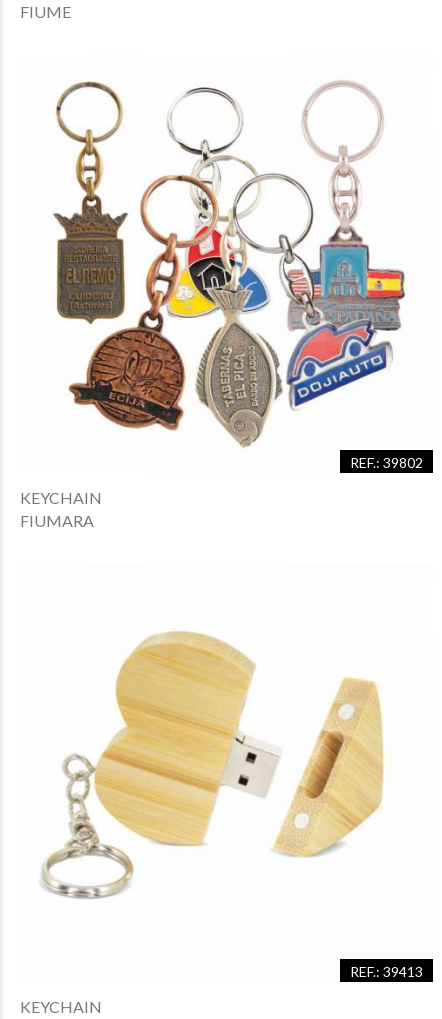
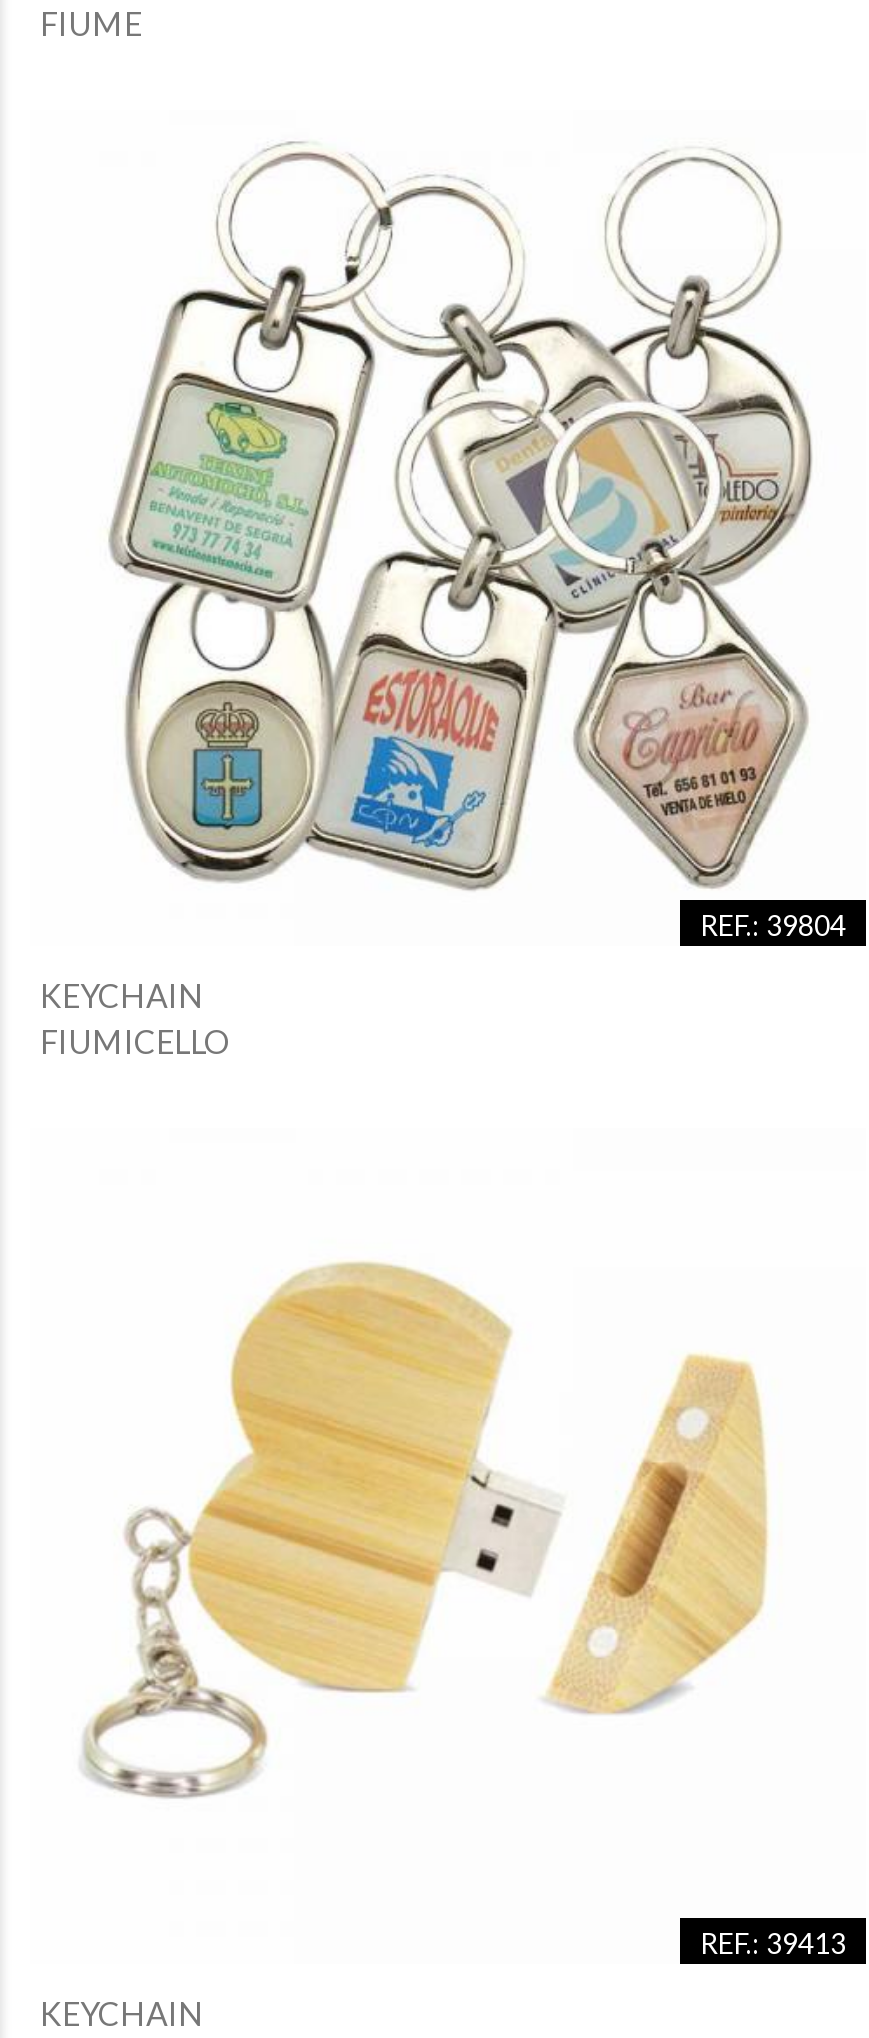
[53,76,423,471] [image] | REF.: 39802 -> [108,142,846,942] [image] | REF.: 39804
[20,511,94,530] FIUMARA -> [40,1022,230,1060] FIUMICELLO

